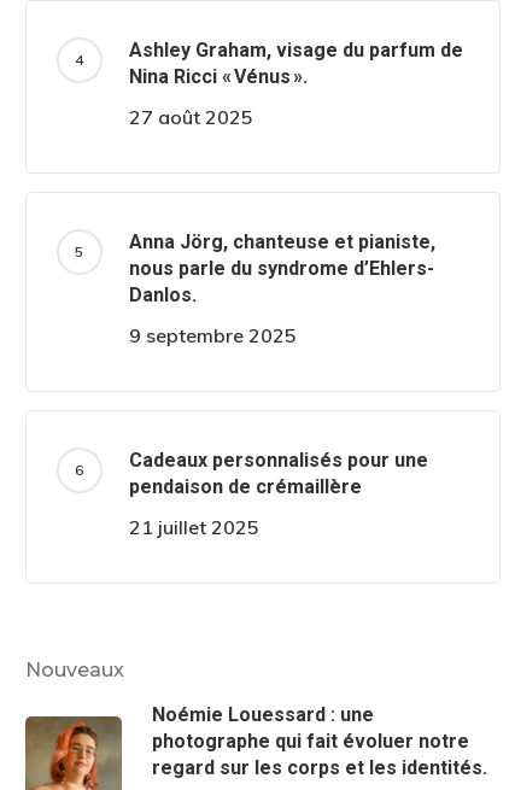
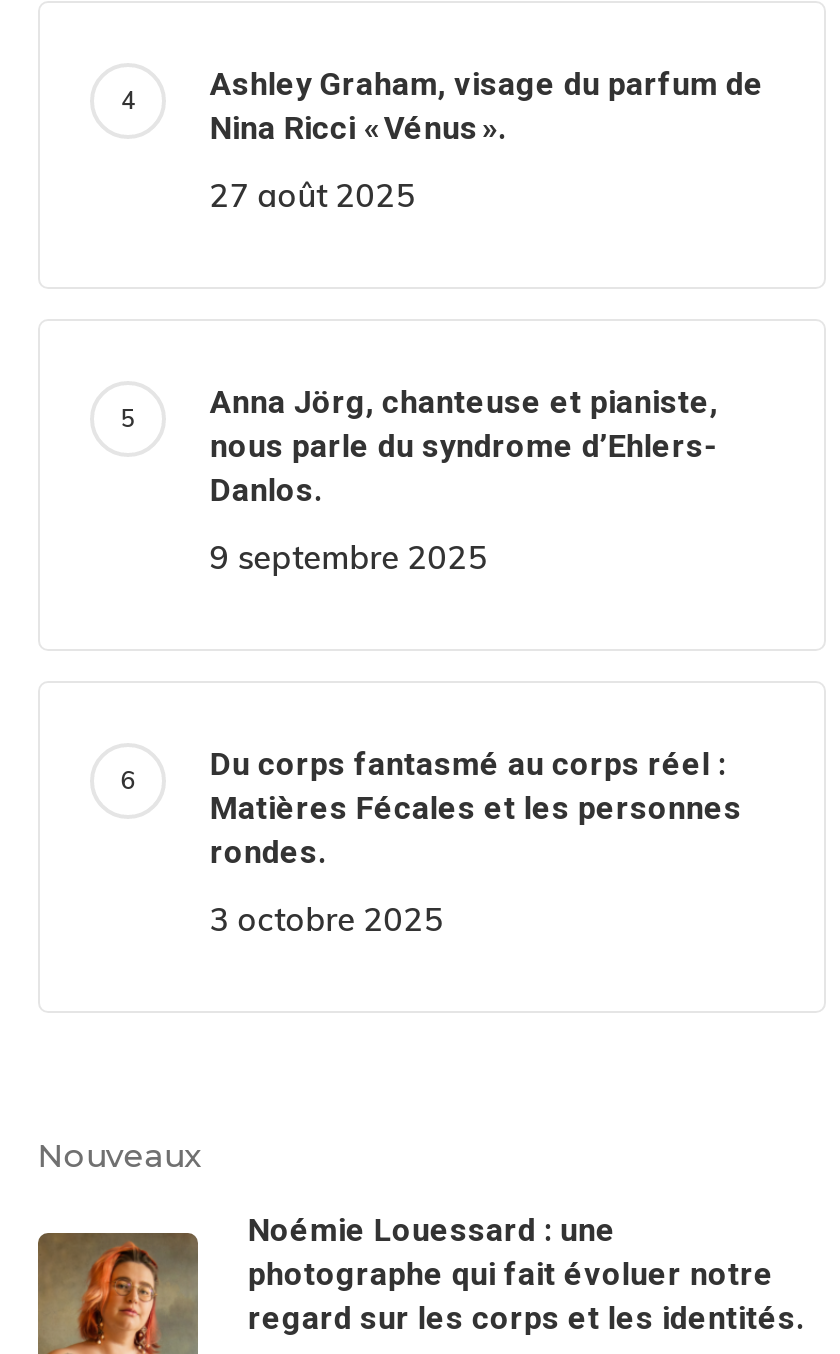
[129,449,428,498] Cadeaux personnalisés pour une | pendaison de crémaillère -> [210,744,742,870] Du corps fantasmé au corps réel : | Matières Fécales et les personnes | rondes.
[129,515,259,539] 21 juillet 2025 -> [210,898,444,938] 3 octobre 2025

